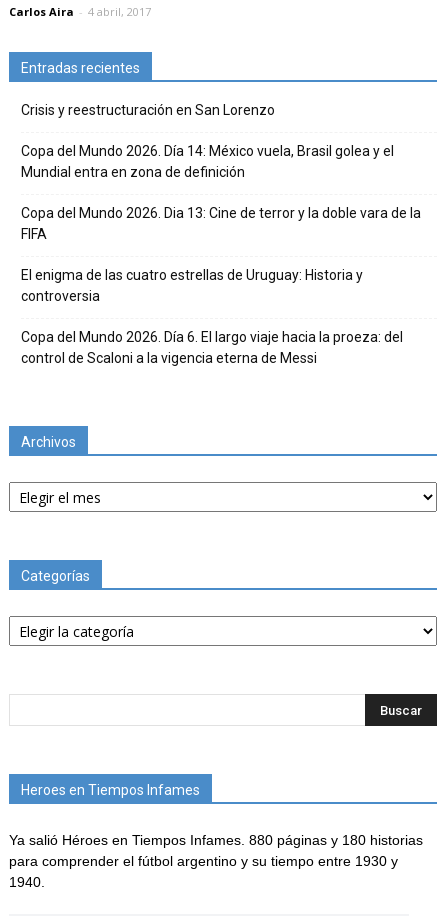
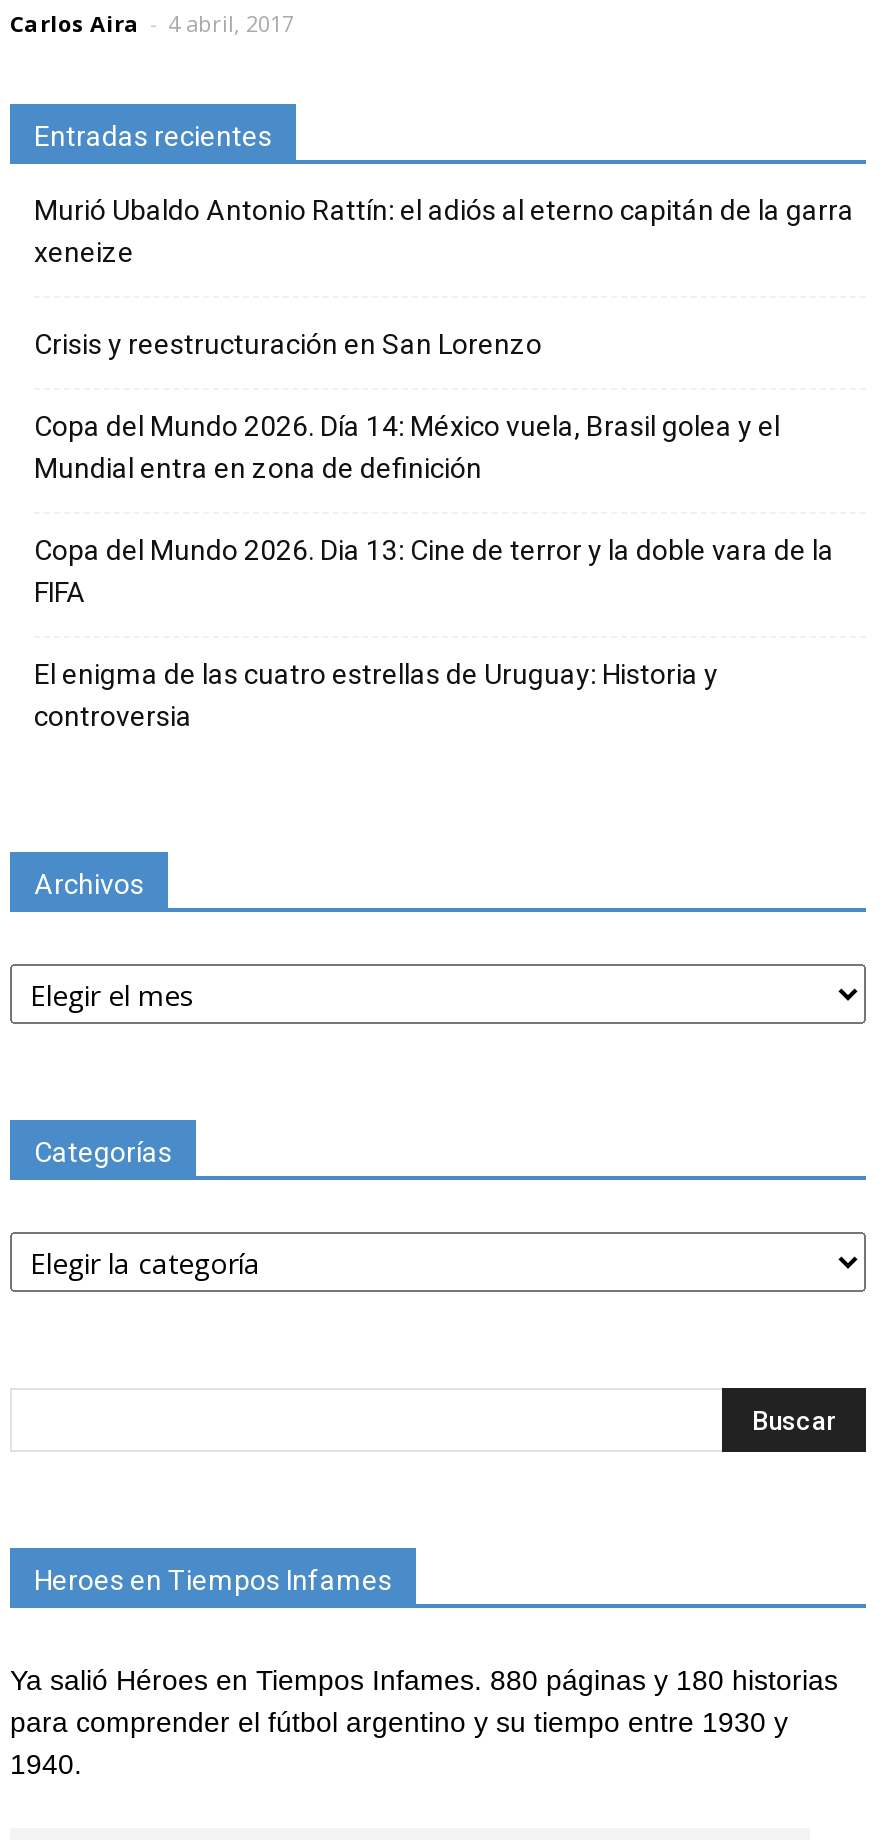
none -> [34,195,854,269] Murió Ubaldo Antonio Rattín: el adiós al eterno capitán de la garra | xeneize
moved [21,102,421,304] -> [34,329,834,733]: Crisis y reestructuración en San Lorenzo | Copa del Mundo 2026. Día 14: México vuela, Brasil golea y el | Mundial entra en zona de definición | Copa del Mundo 2026. Dia 13: Cine de terror y la doble vara de la | FIFA | El enigma de las cuatro estrellas de Uruguay: Historia y | controversia
[21,329,403,366] Copa del Mundo 2026. Día 6. El largo viaje hacia la proeza: del | control de Scaloni a la vigencia eterna de Messi -> none

